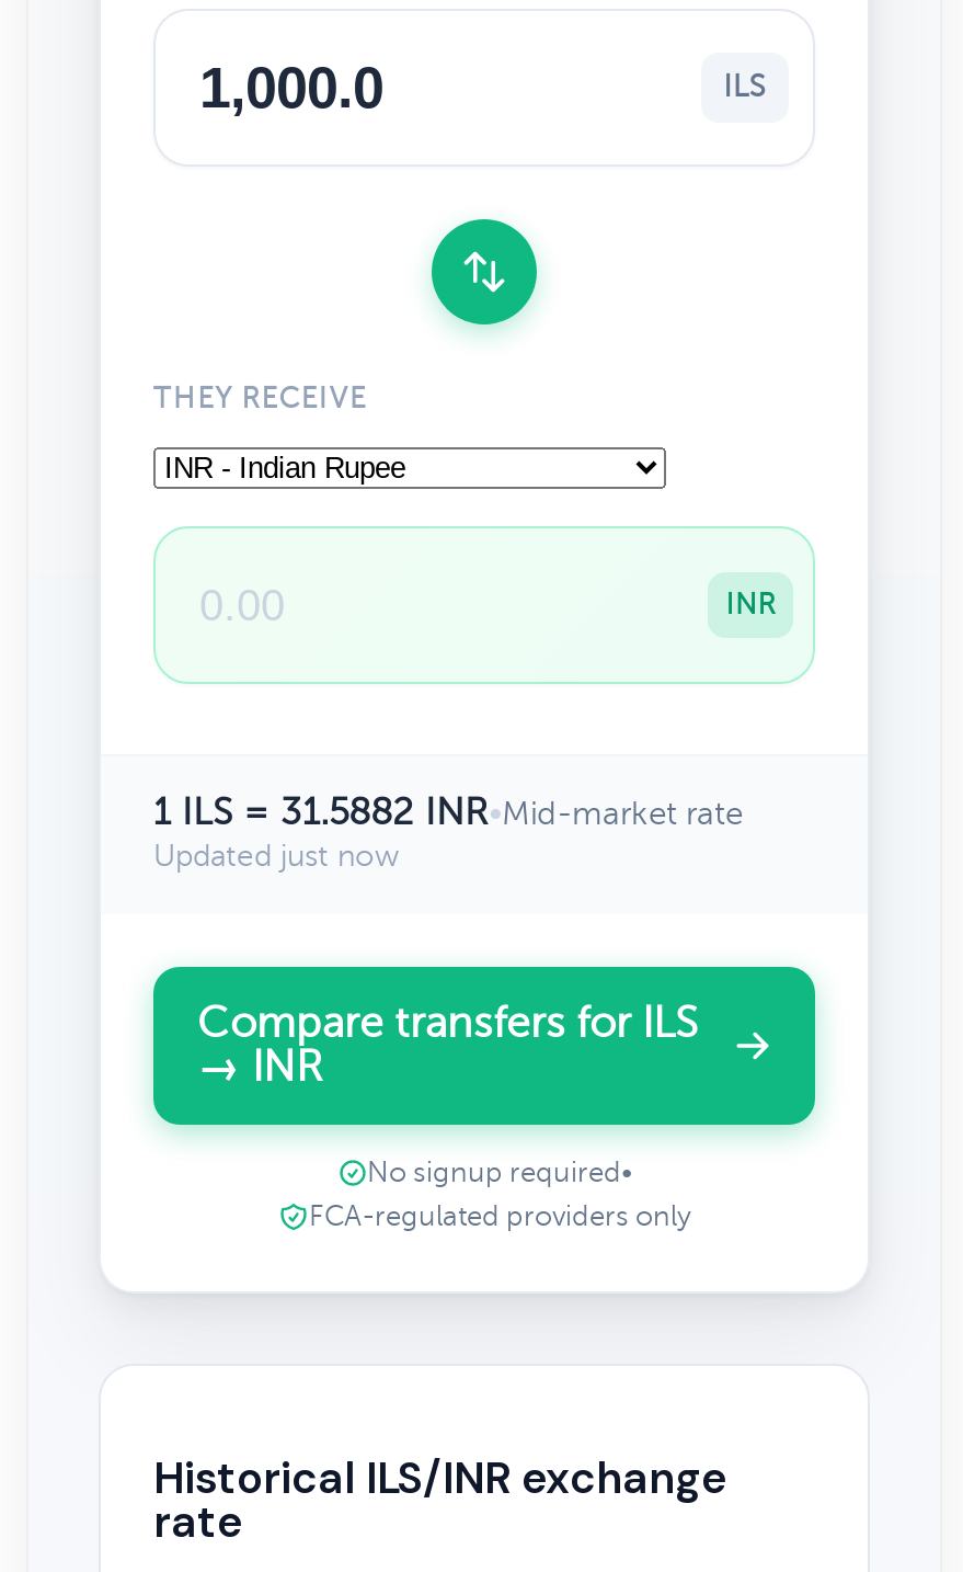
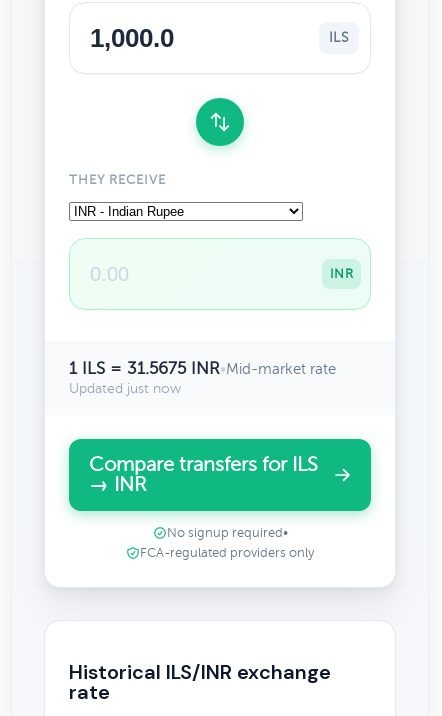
[153,791,743,833] 1 ILS = 31.5882 INR • Mid-market rate -> [69,359,336,378] 1 ILS = 31.5675 INR • Mid-market rate

